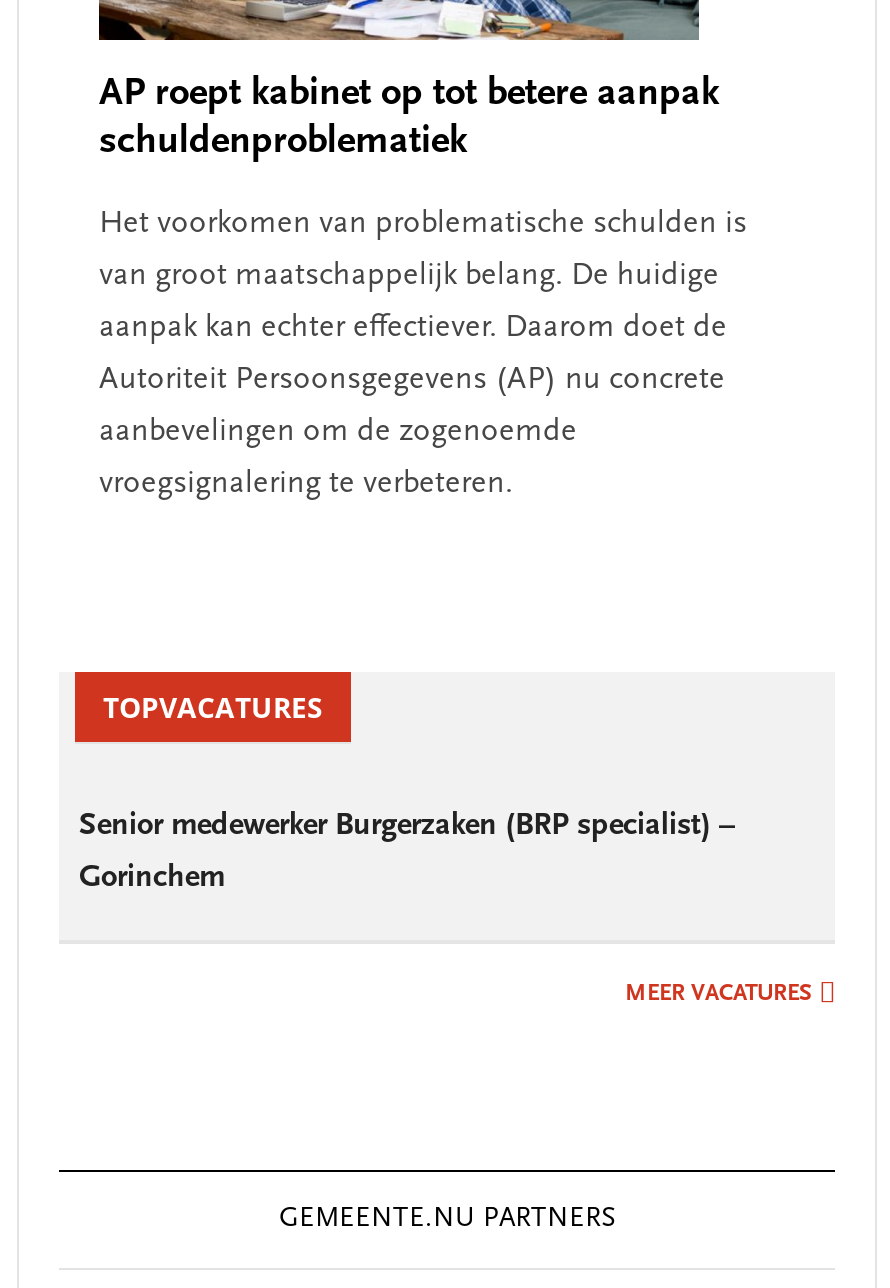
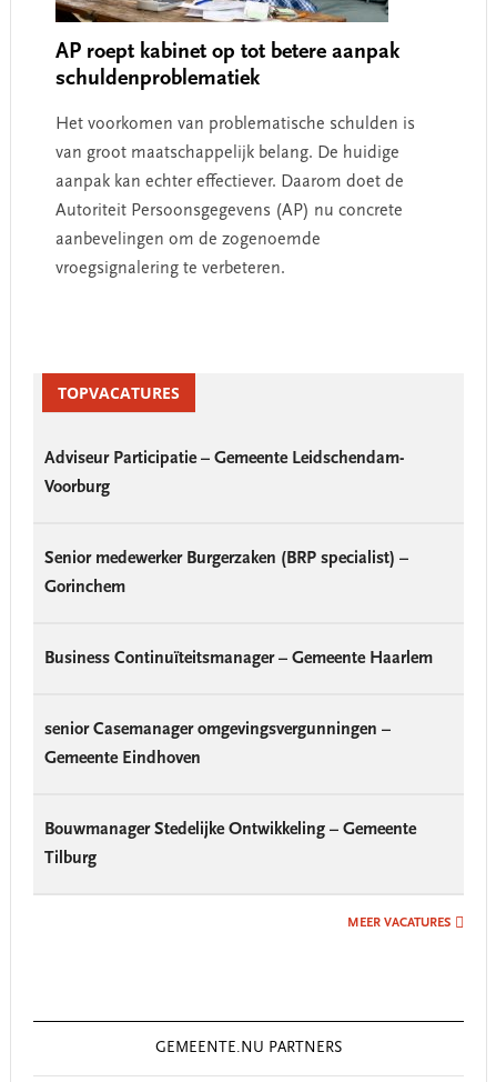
none -> [44,449,404,496] Adviseur Participatie – Gemeente Leidschendam- | Voorburg
none -> [44,649,433,667] Business Continuïteitsmanager – Gemeente Haarlem
none -> [44,721,391,767] senior Casemanager omgevingsvergunningen – | Gemeente Eindhoven
none -> [44,820,416,867] Bouwmanager Stedelijke Ontwikkeling – Gemeente | Tilburg

